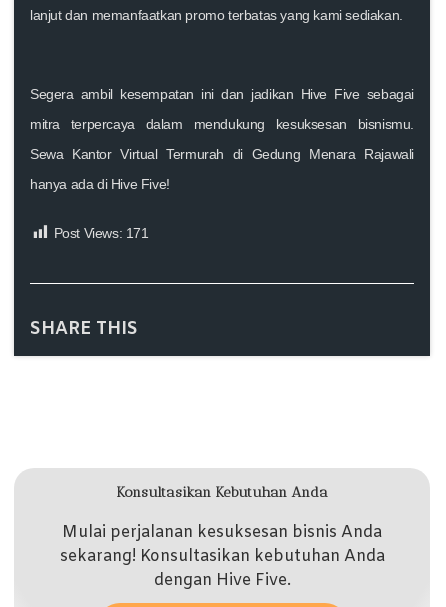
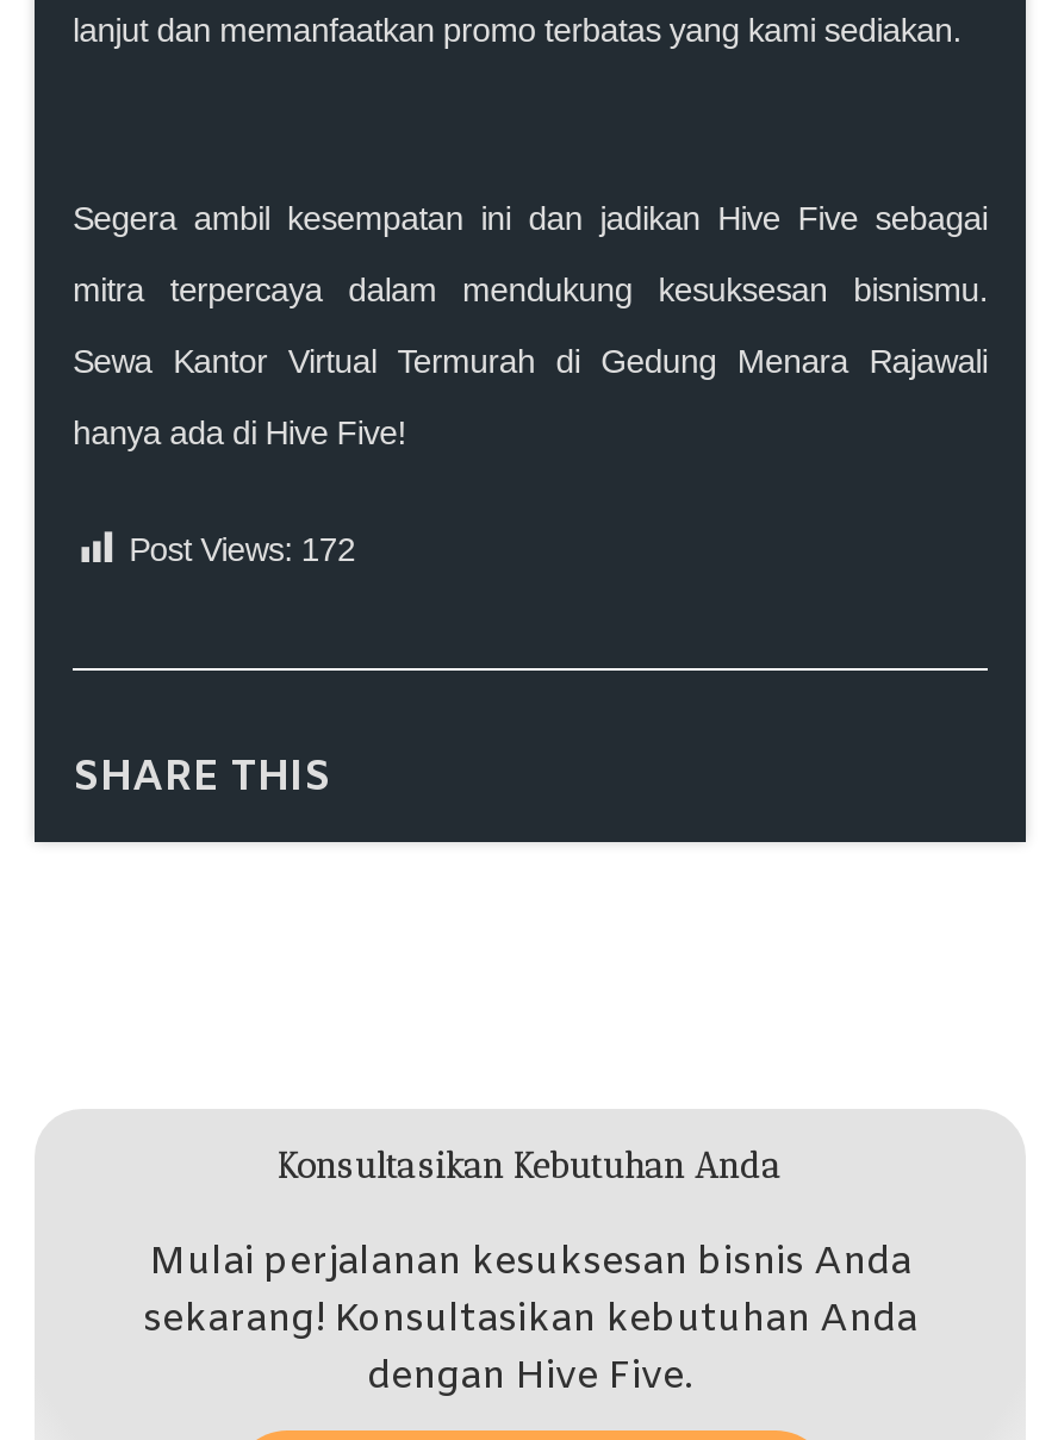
[54,225,149,241] Post Views: 171 -> [129,530,355,568] Post Views: 172

